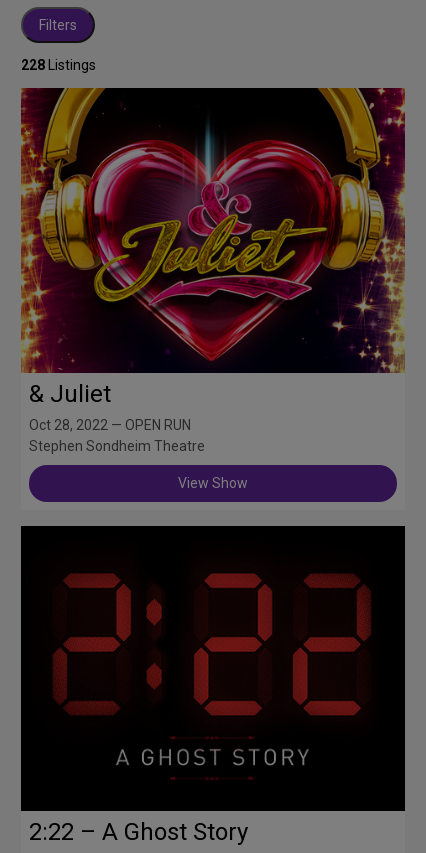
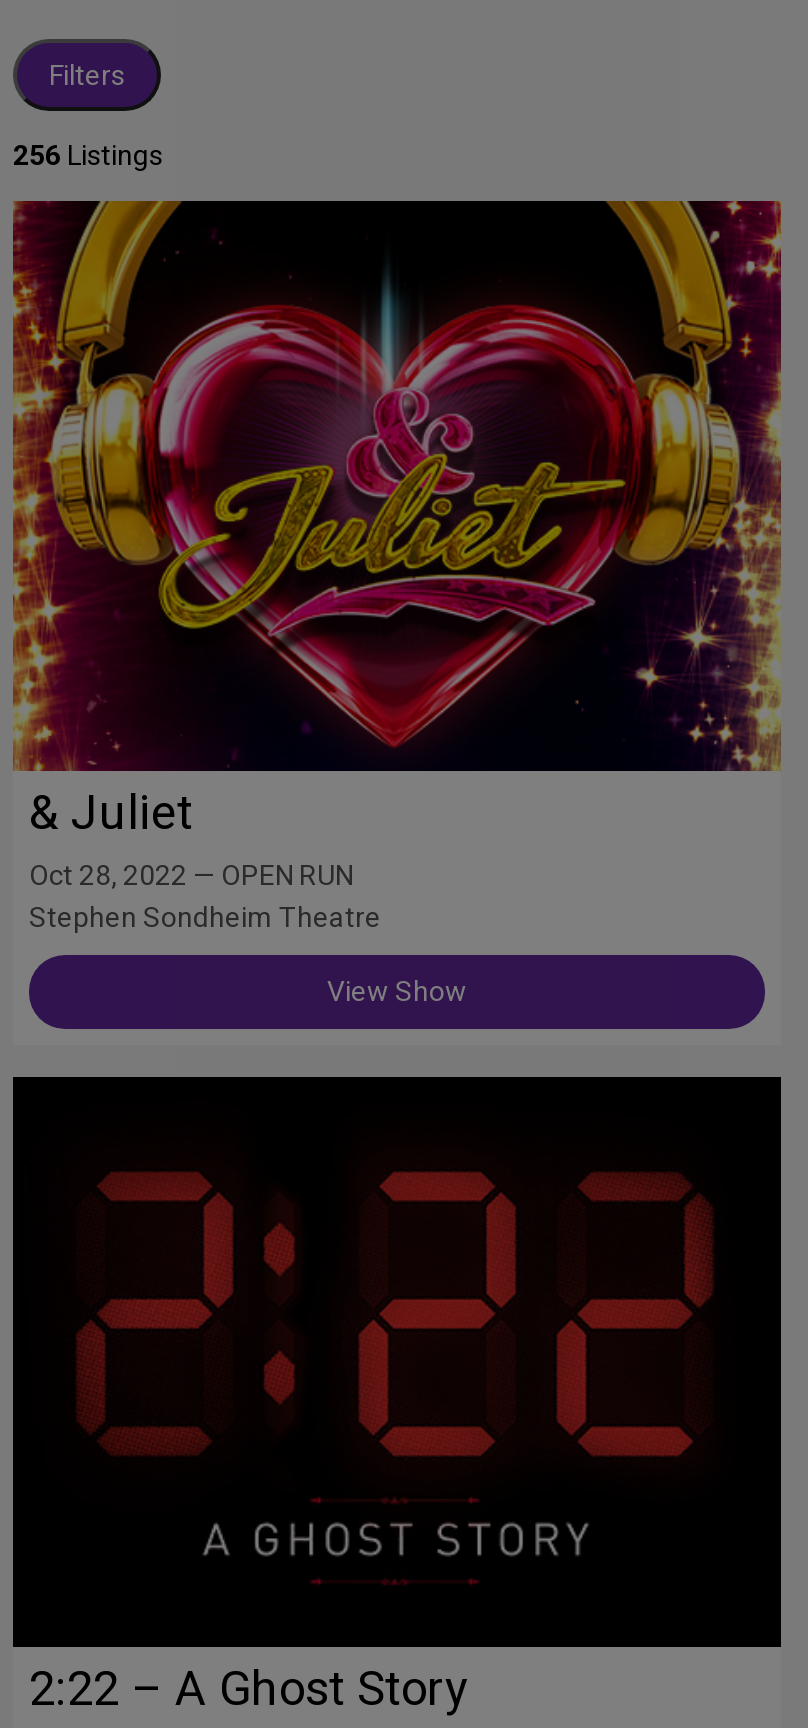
[21,57,96,73] 228 Listings -> [13,139,163,171] 256 Listings

